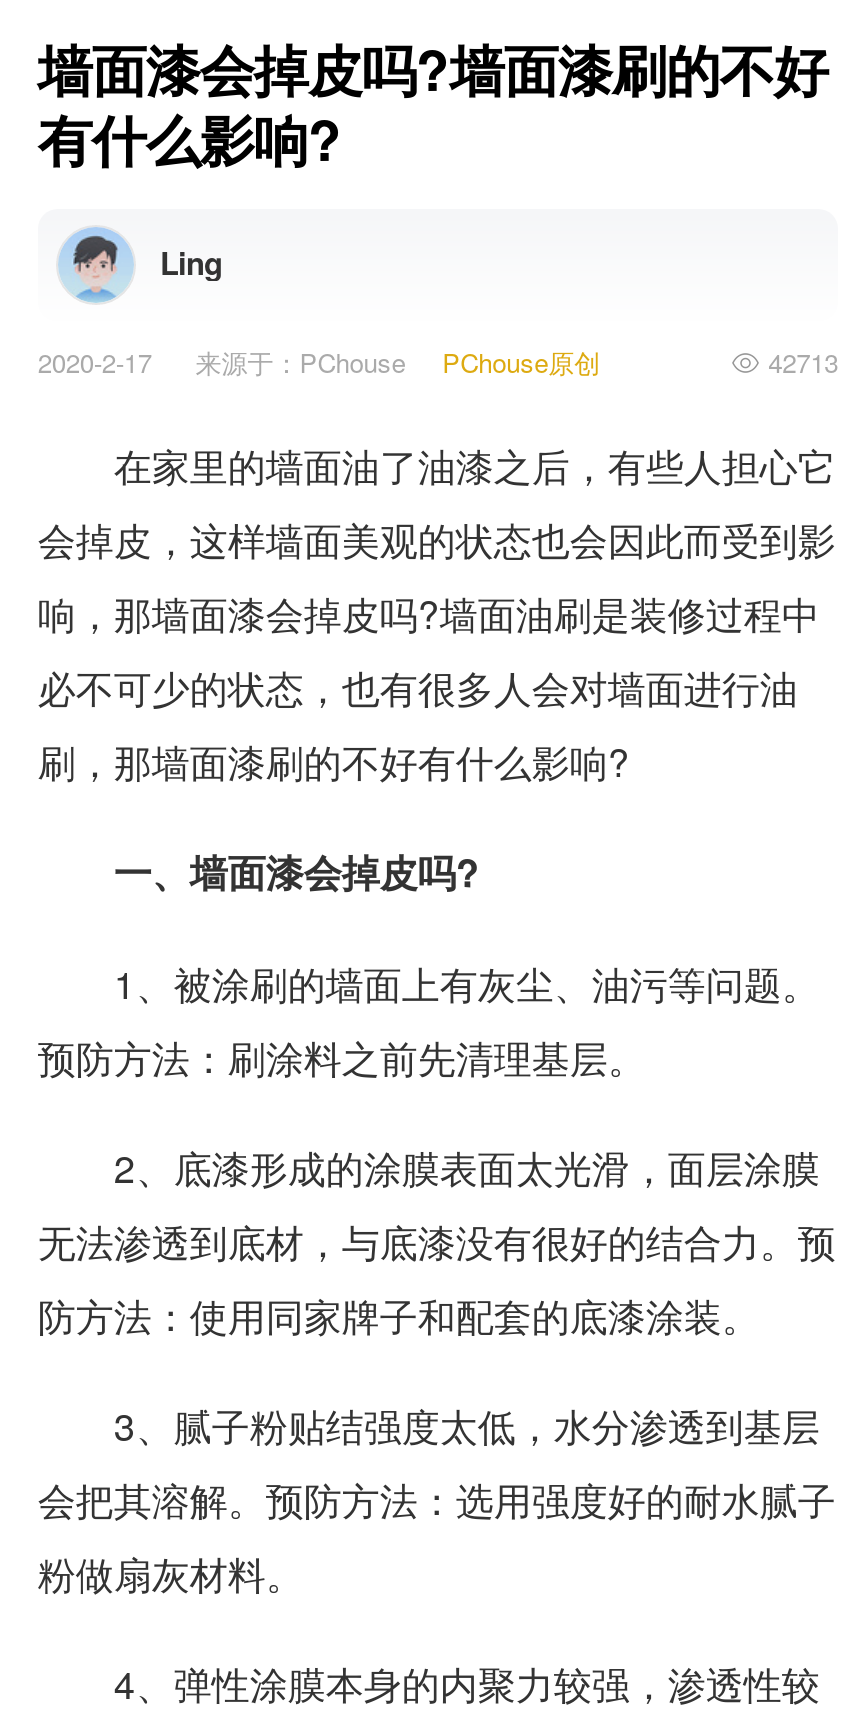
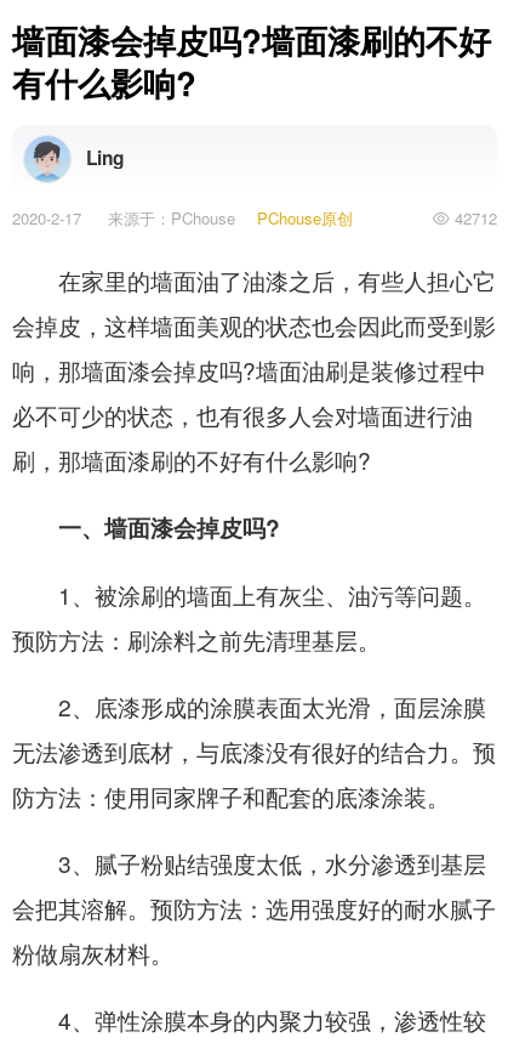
[768,343,838,381] 42713 -> [455,207,497,230] 42712

